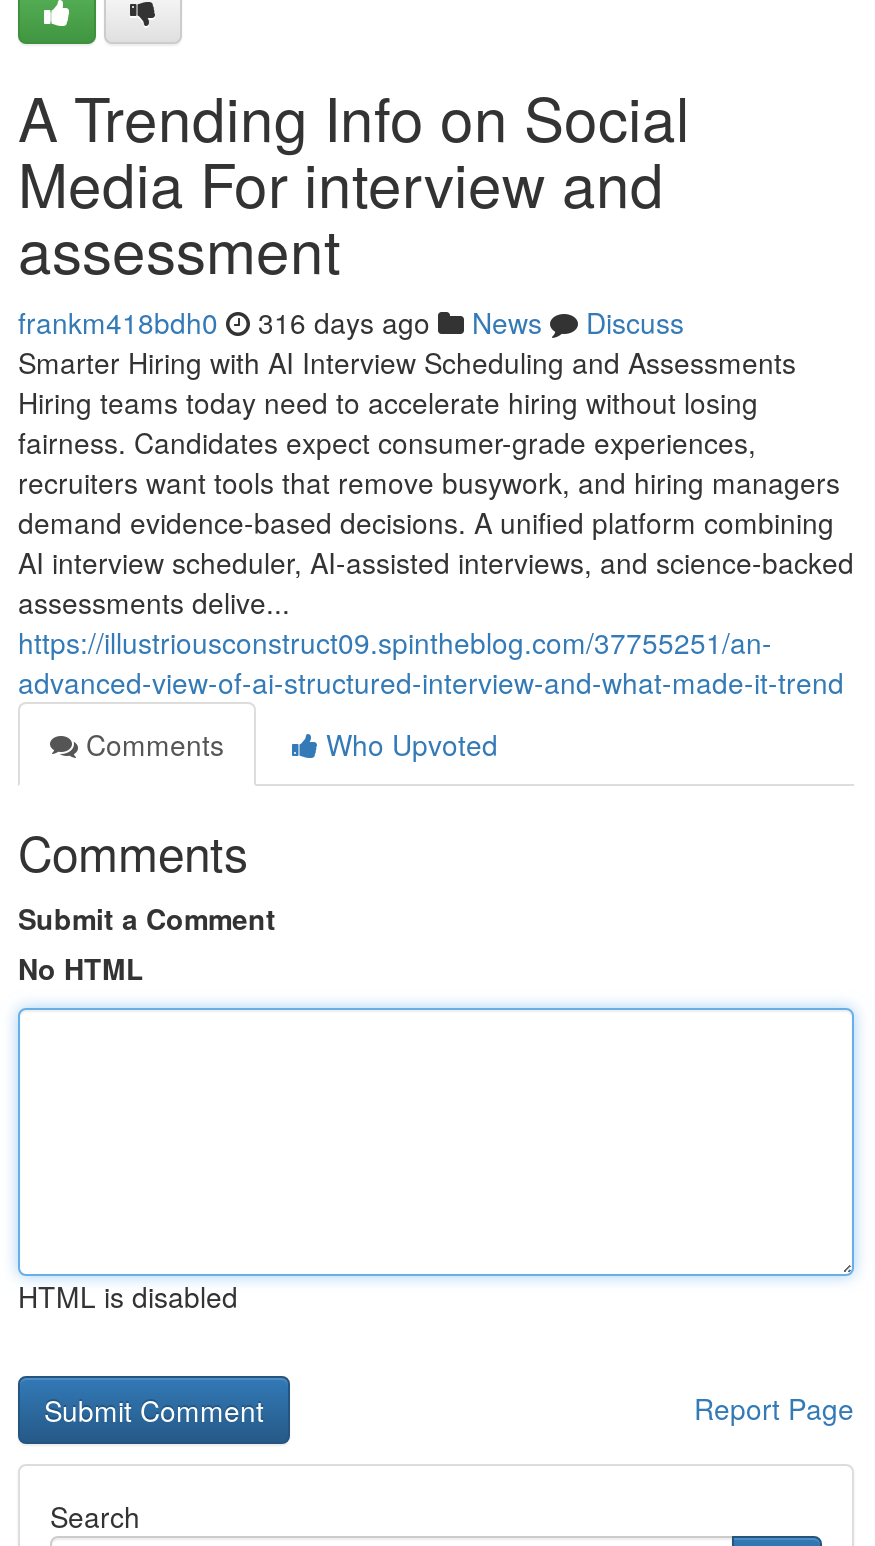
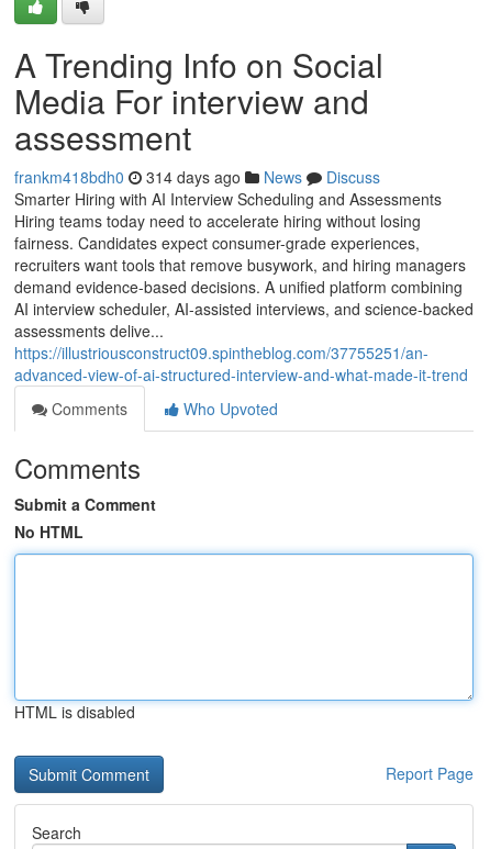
[18,302,684,342] frankm418bdh0 316 days ago News Discuss -> [14,166,380,188] frankm418bdh0 314 days ago News Discuss

